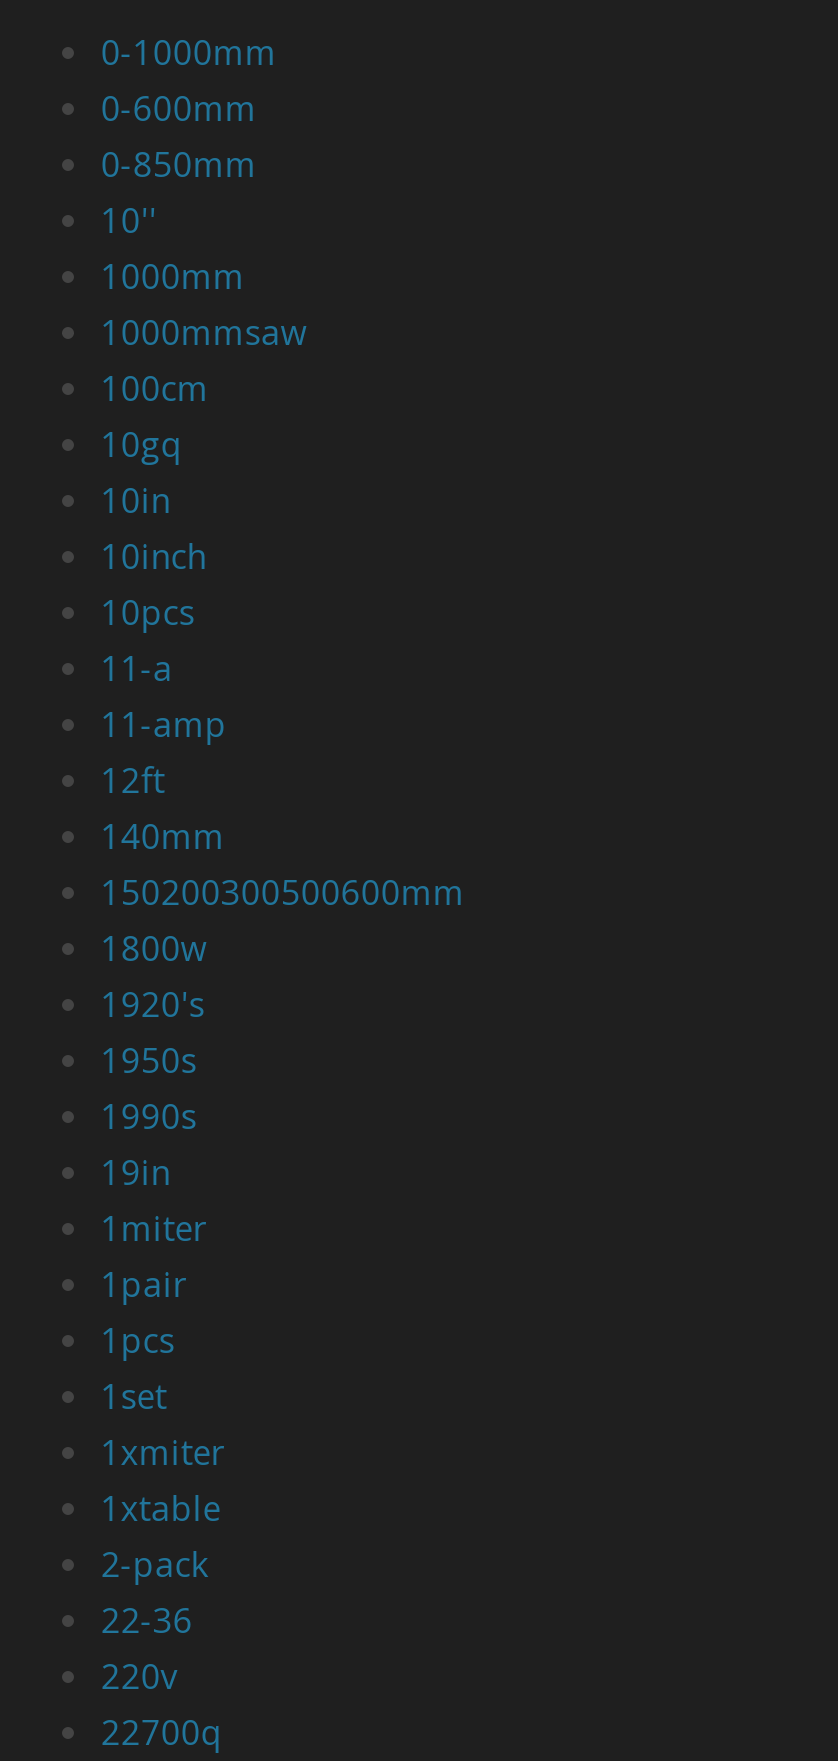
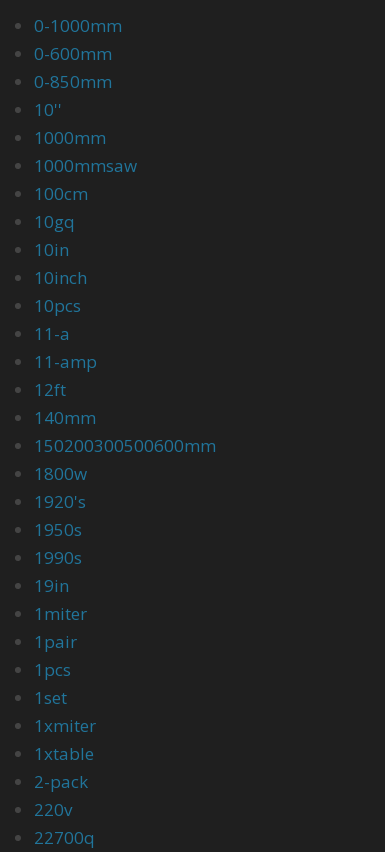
[100,1597,192,1643] 22-36 -> none

